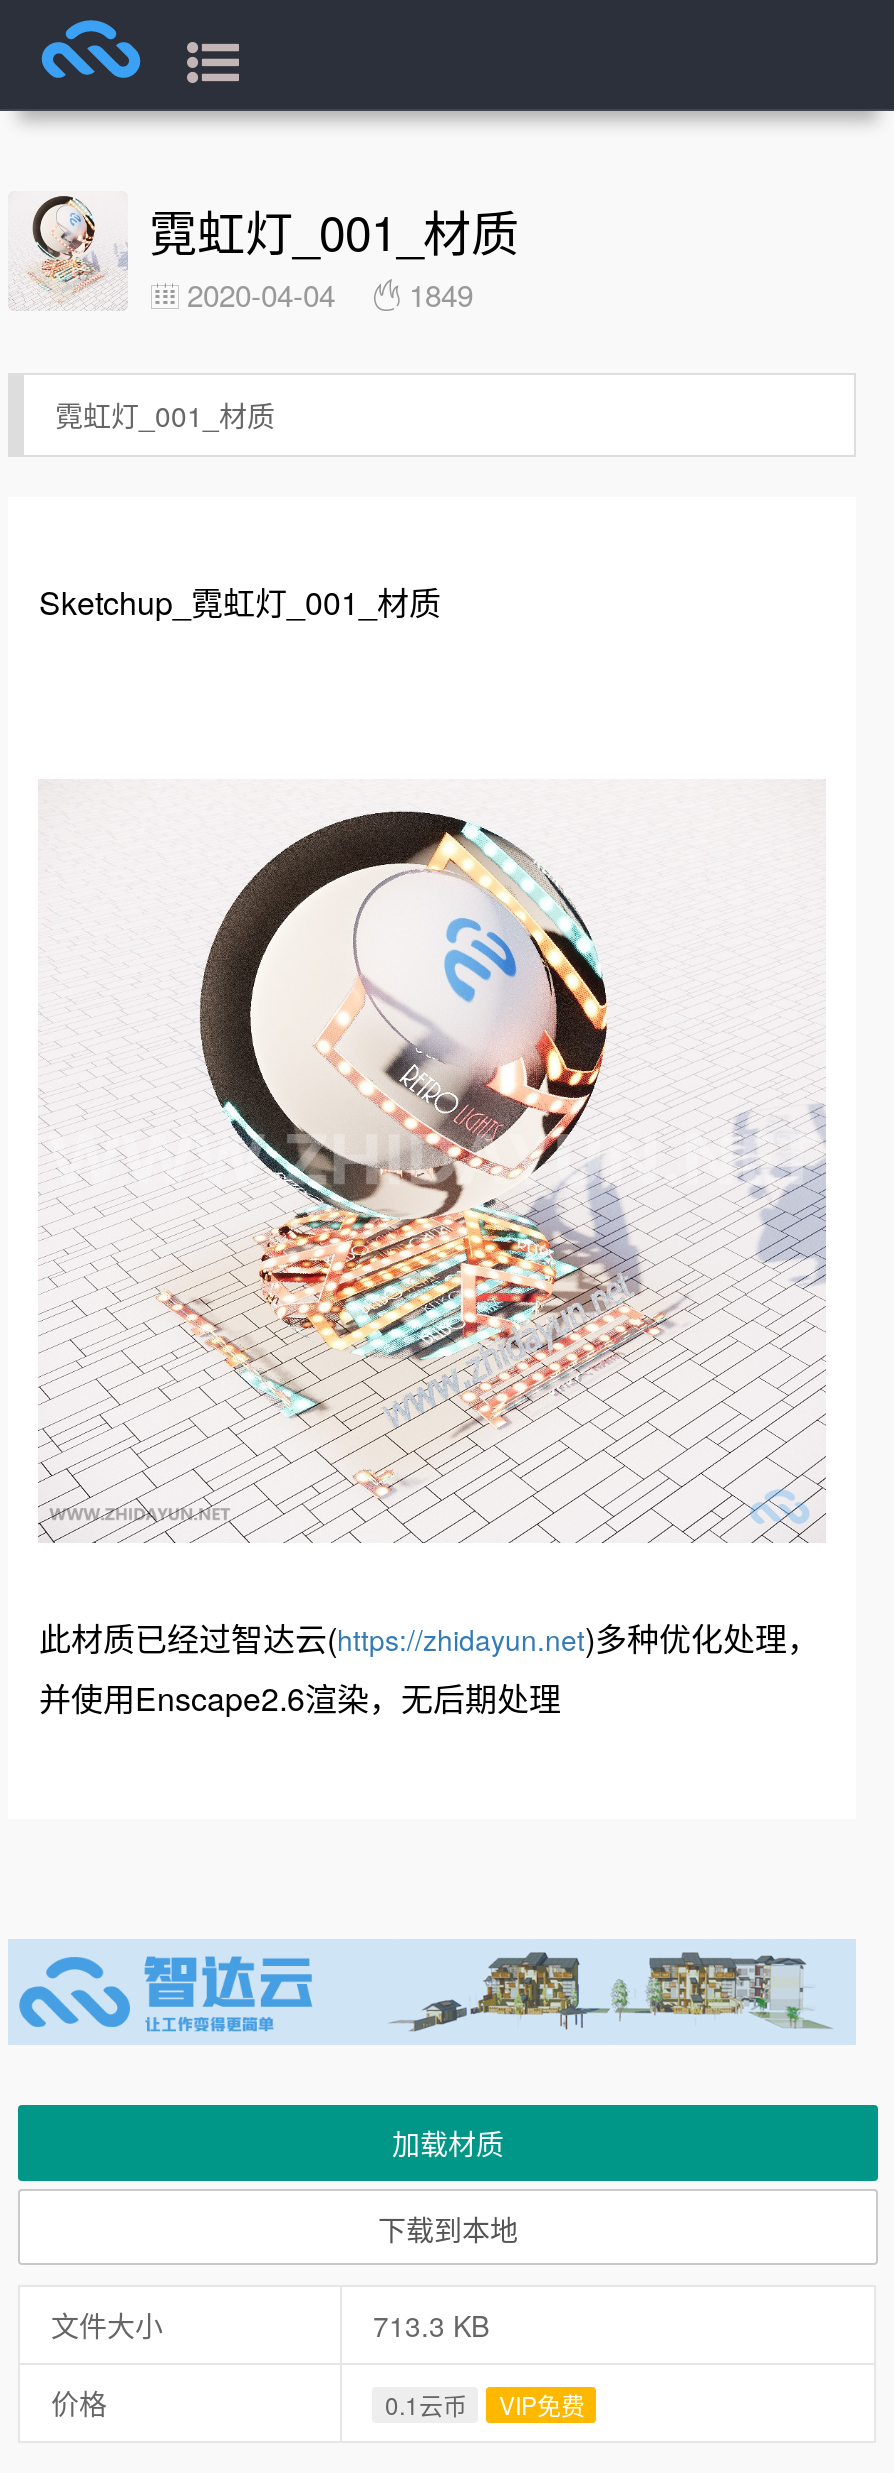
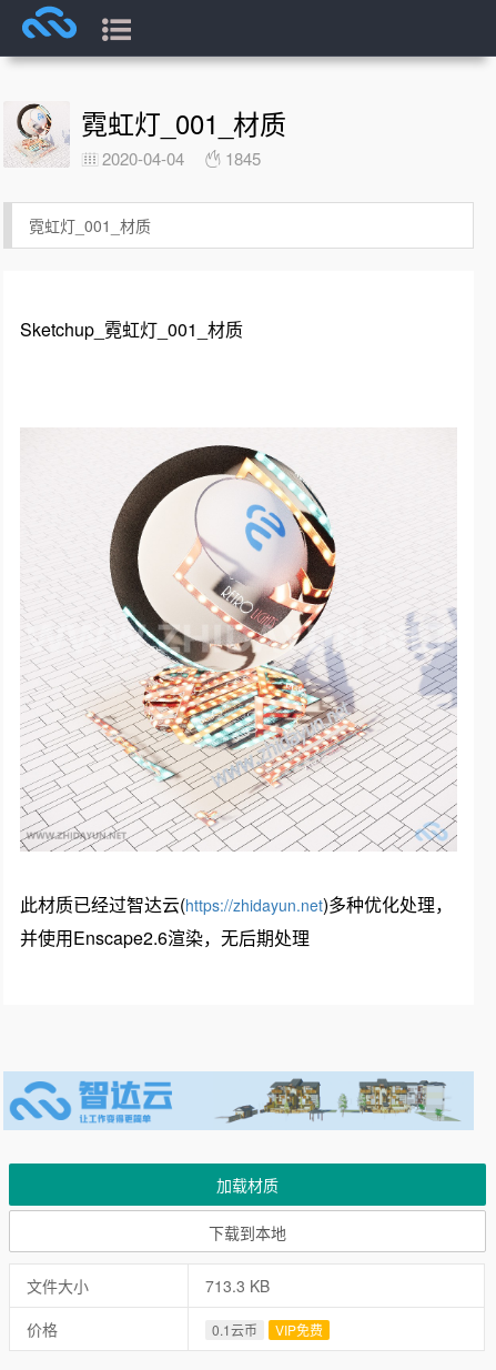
[187,273,473,315] 2020-04-04 1849 -> [103,147,261,170] 2020-04-04 1845

